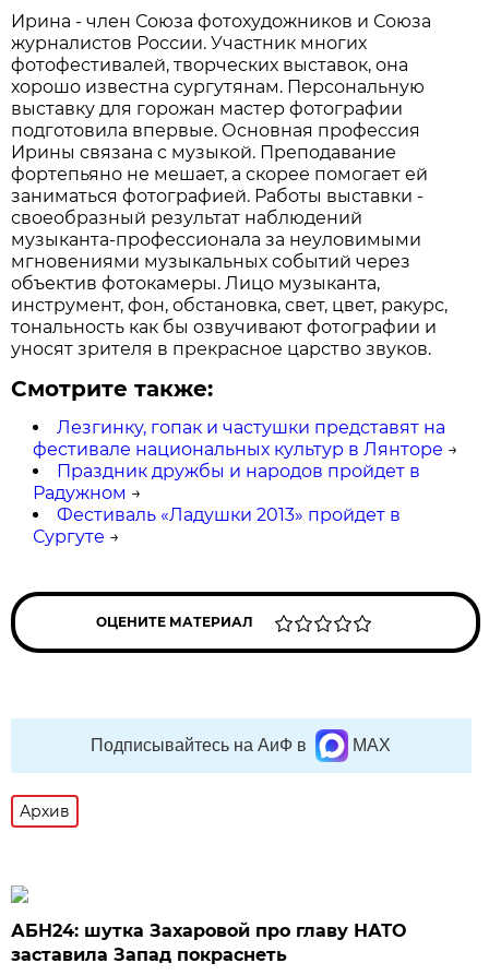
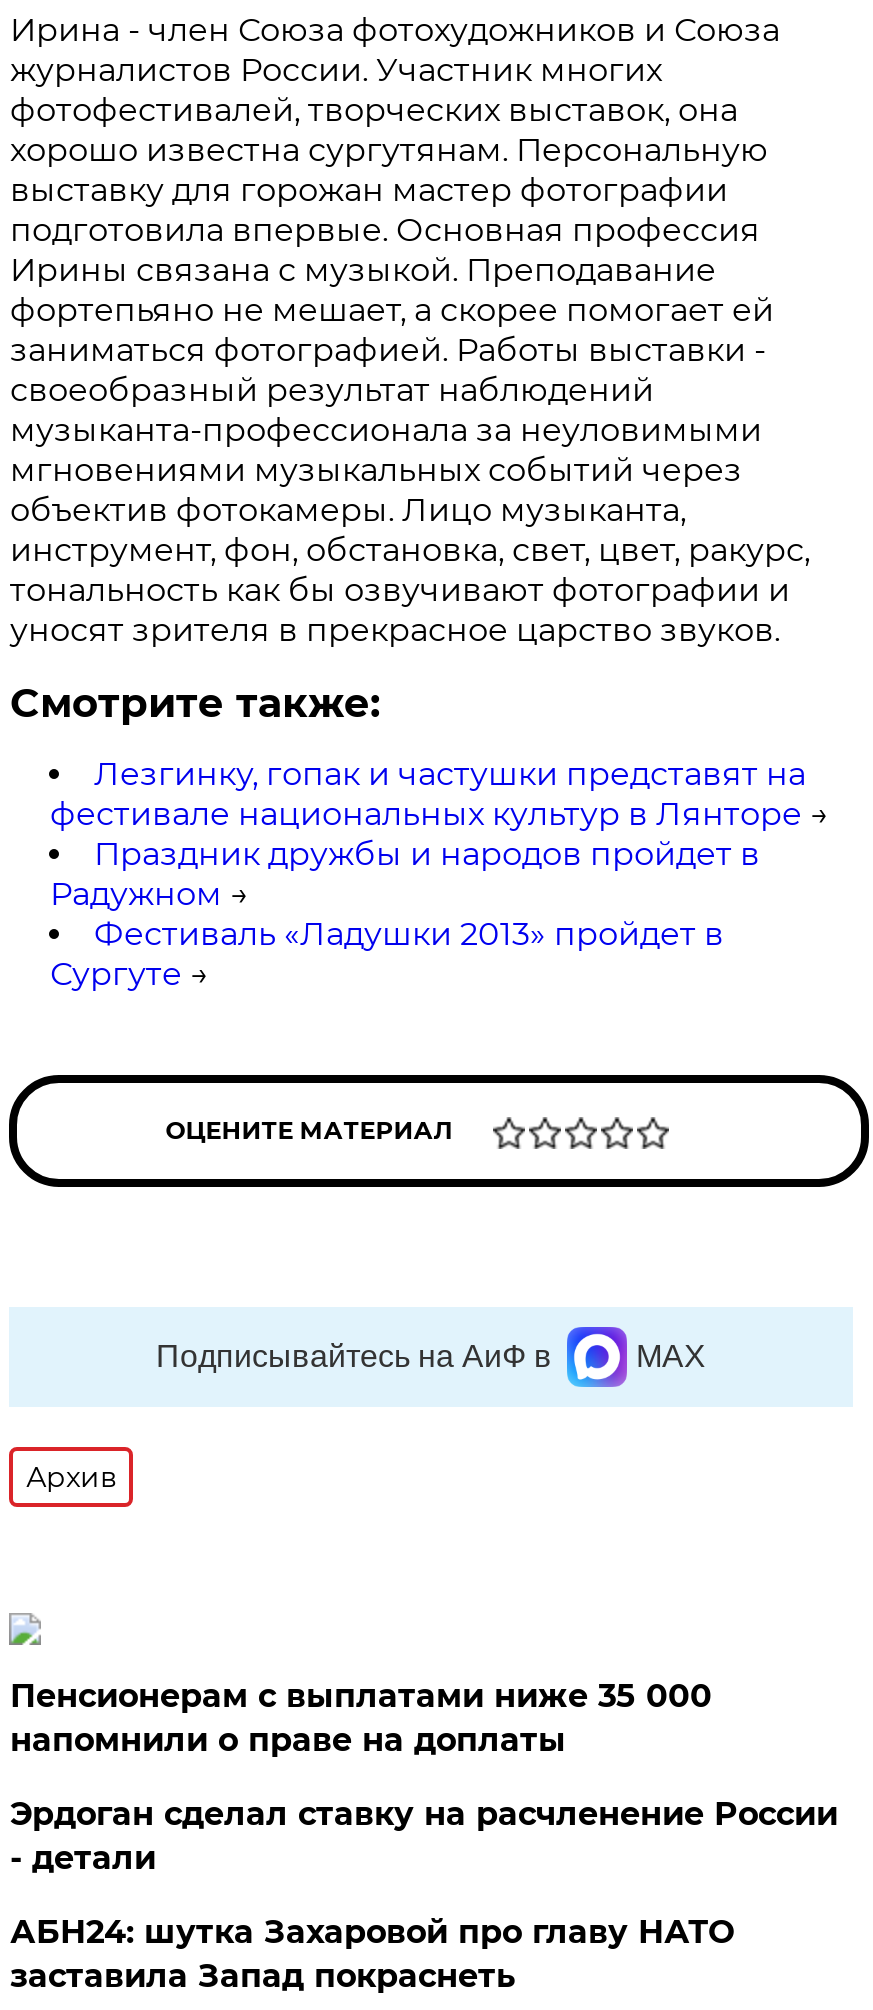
none -> [10,1677,838,1877] Пенсионерам с выплатами ниже 35 000 | напомнили о праве на доплаты | Эрдоган сделал ставку на расчленение России | - детали

